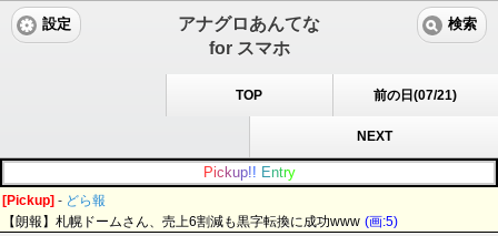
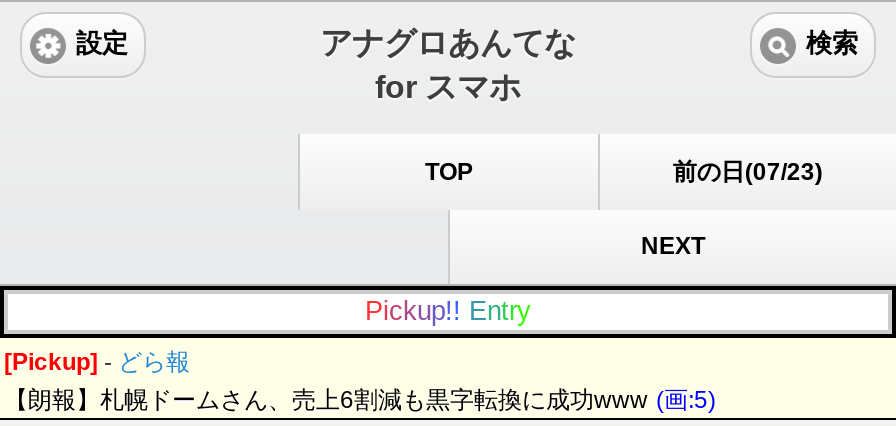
[374,88,457,103] 前の日(07/21) -> [673,158,823,186] 前の日(07/23)

